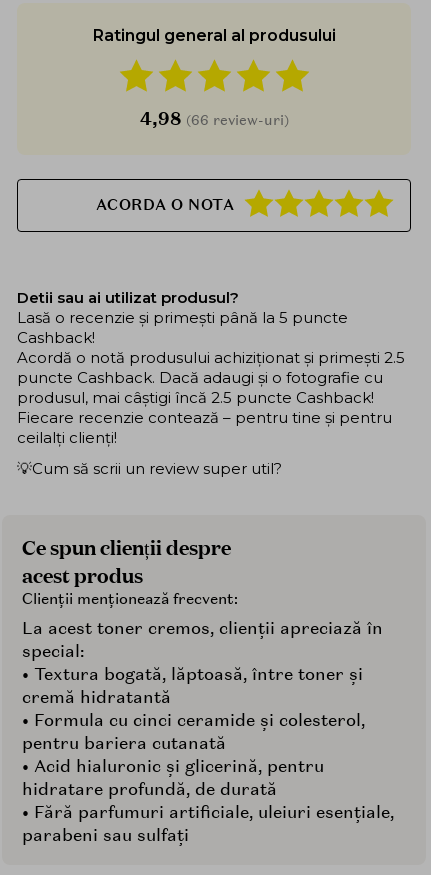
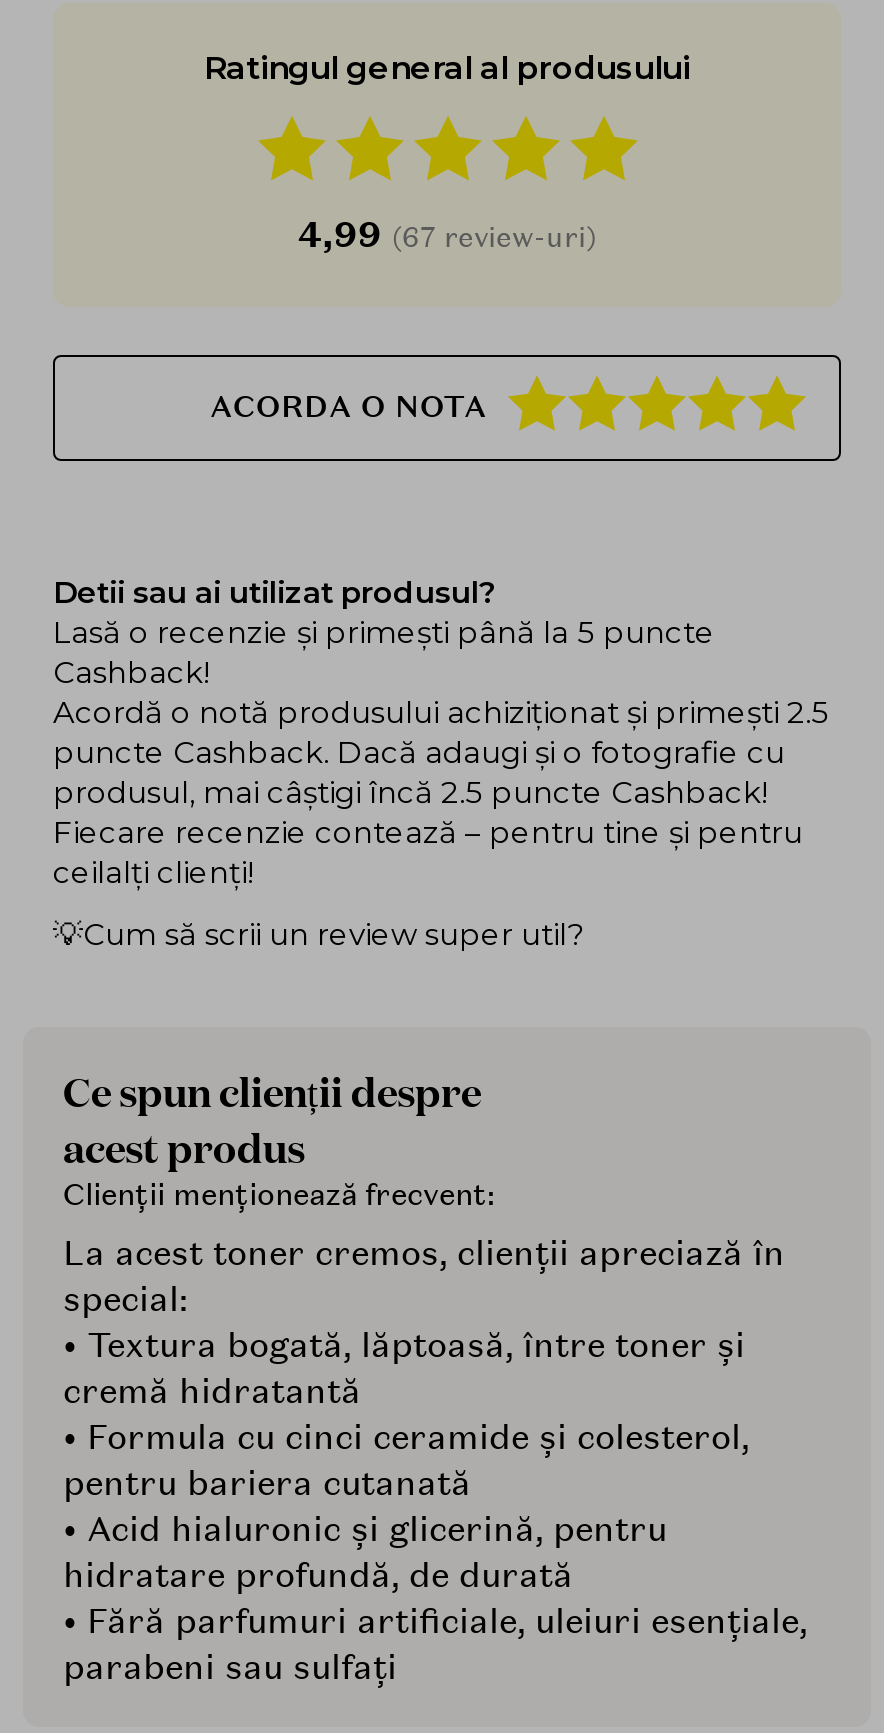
[139,106,288,129] 4,98 (66 review-uri) -> [298,210,596,256] 4,99 (67 review-uri)

